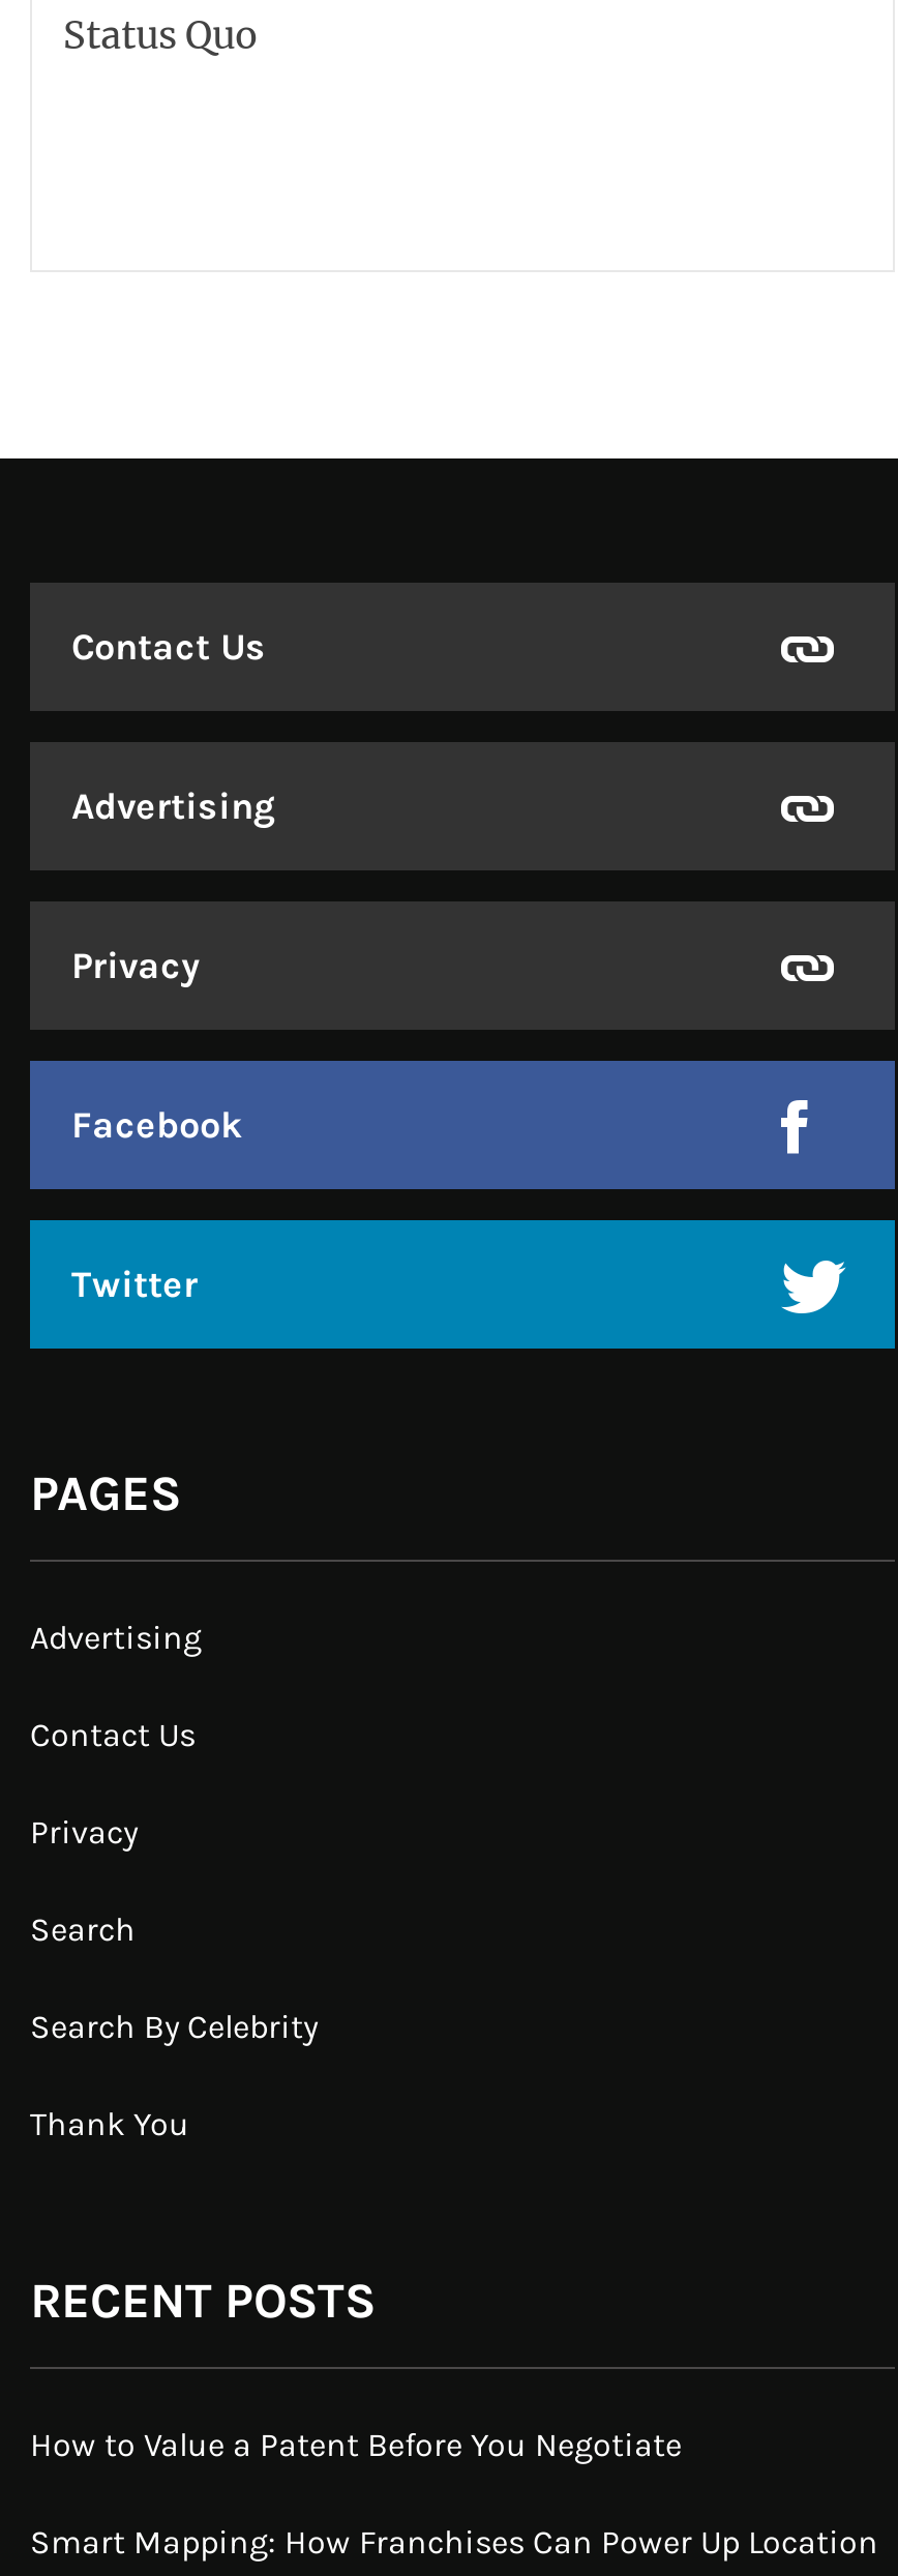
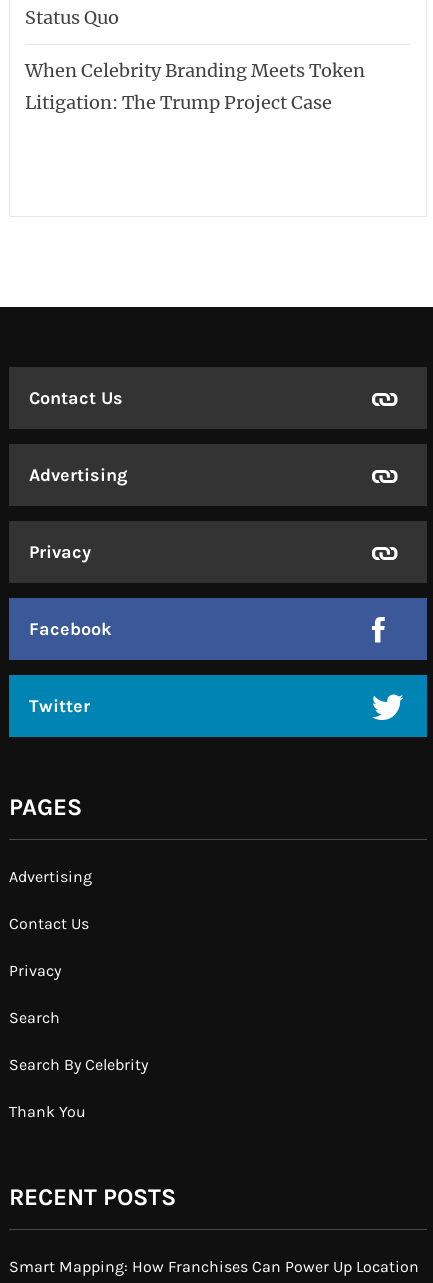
none -> [25,59,365,114] When Celebrity Branding Meets Token | Litigation: The Trump Project Case
moved [30,624,376,2330] -> [9,387,176,1211]: Contact Us | Advertising | Privacy | ... | Thank You | RECENT POSTS
[30,2425,682,2464] How to Value a Patent Before You Negotiate -> none

